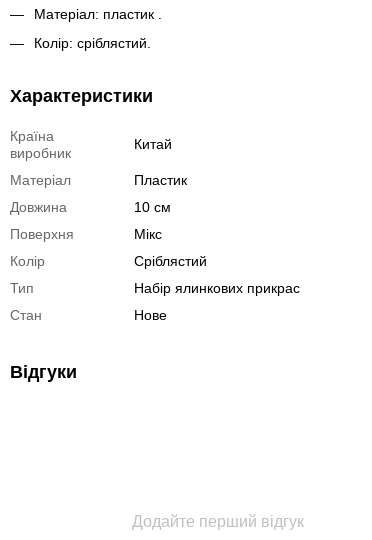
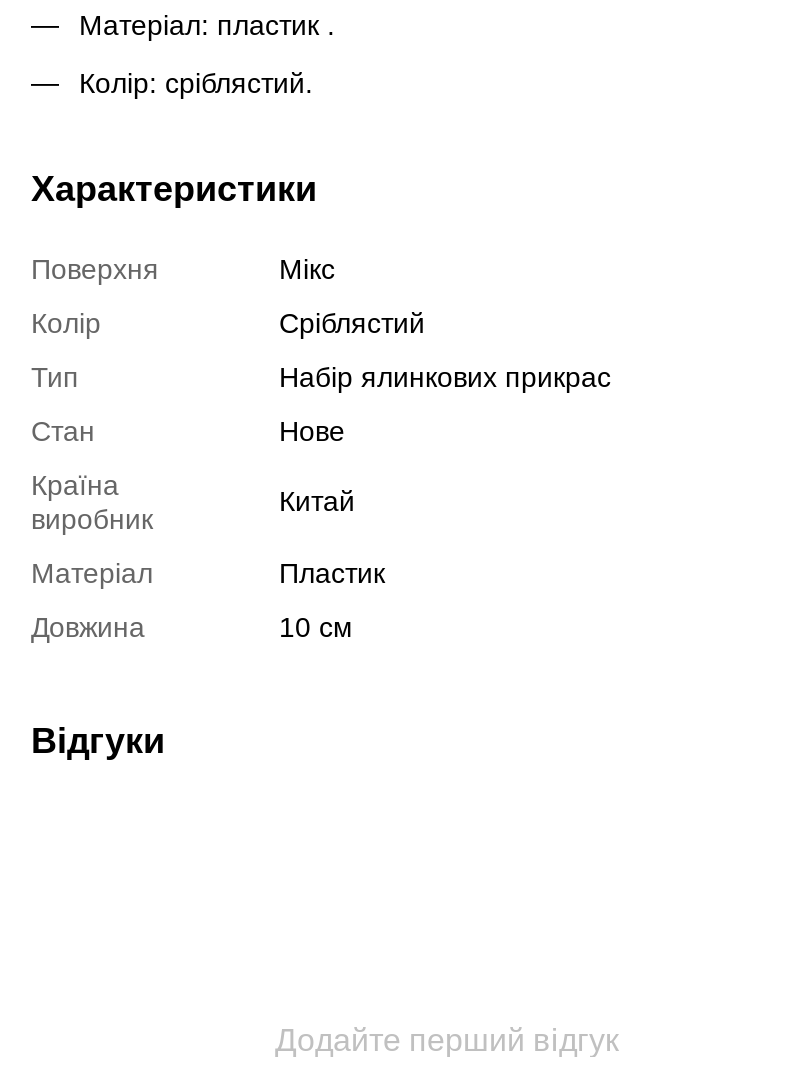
moved [10,128,71,161] -> [31,469,153,535]: Країна | виробник
moved [10,136,187,215] -> [31,485,385,643]: Китай | Матеріал | Пластик | Довжина | 10 см
moved [10,226,300,323] -> [31,253,611,447]: Поверхня | Мікс | Колір | Сріблястий | Тип | Набір ялинкових прикрас | Стан | Нове

